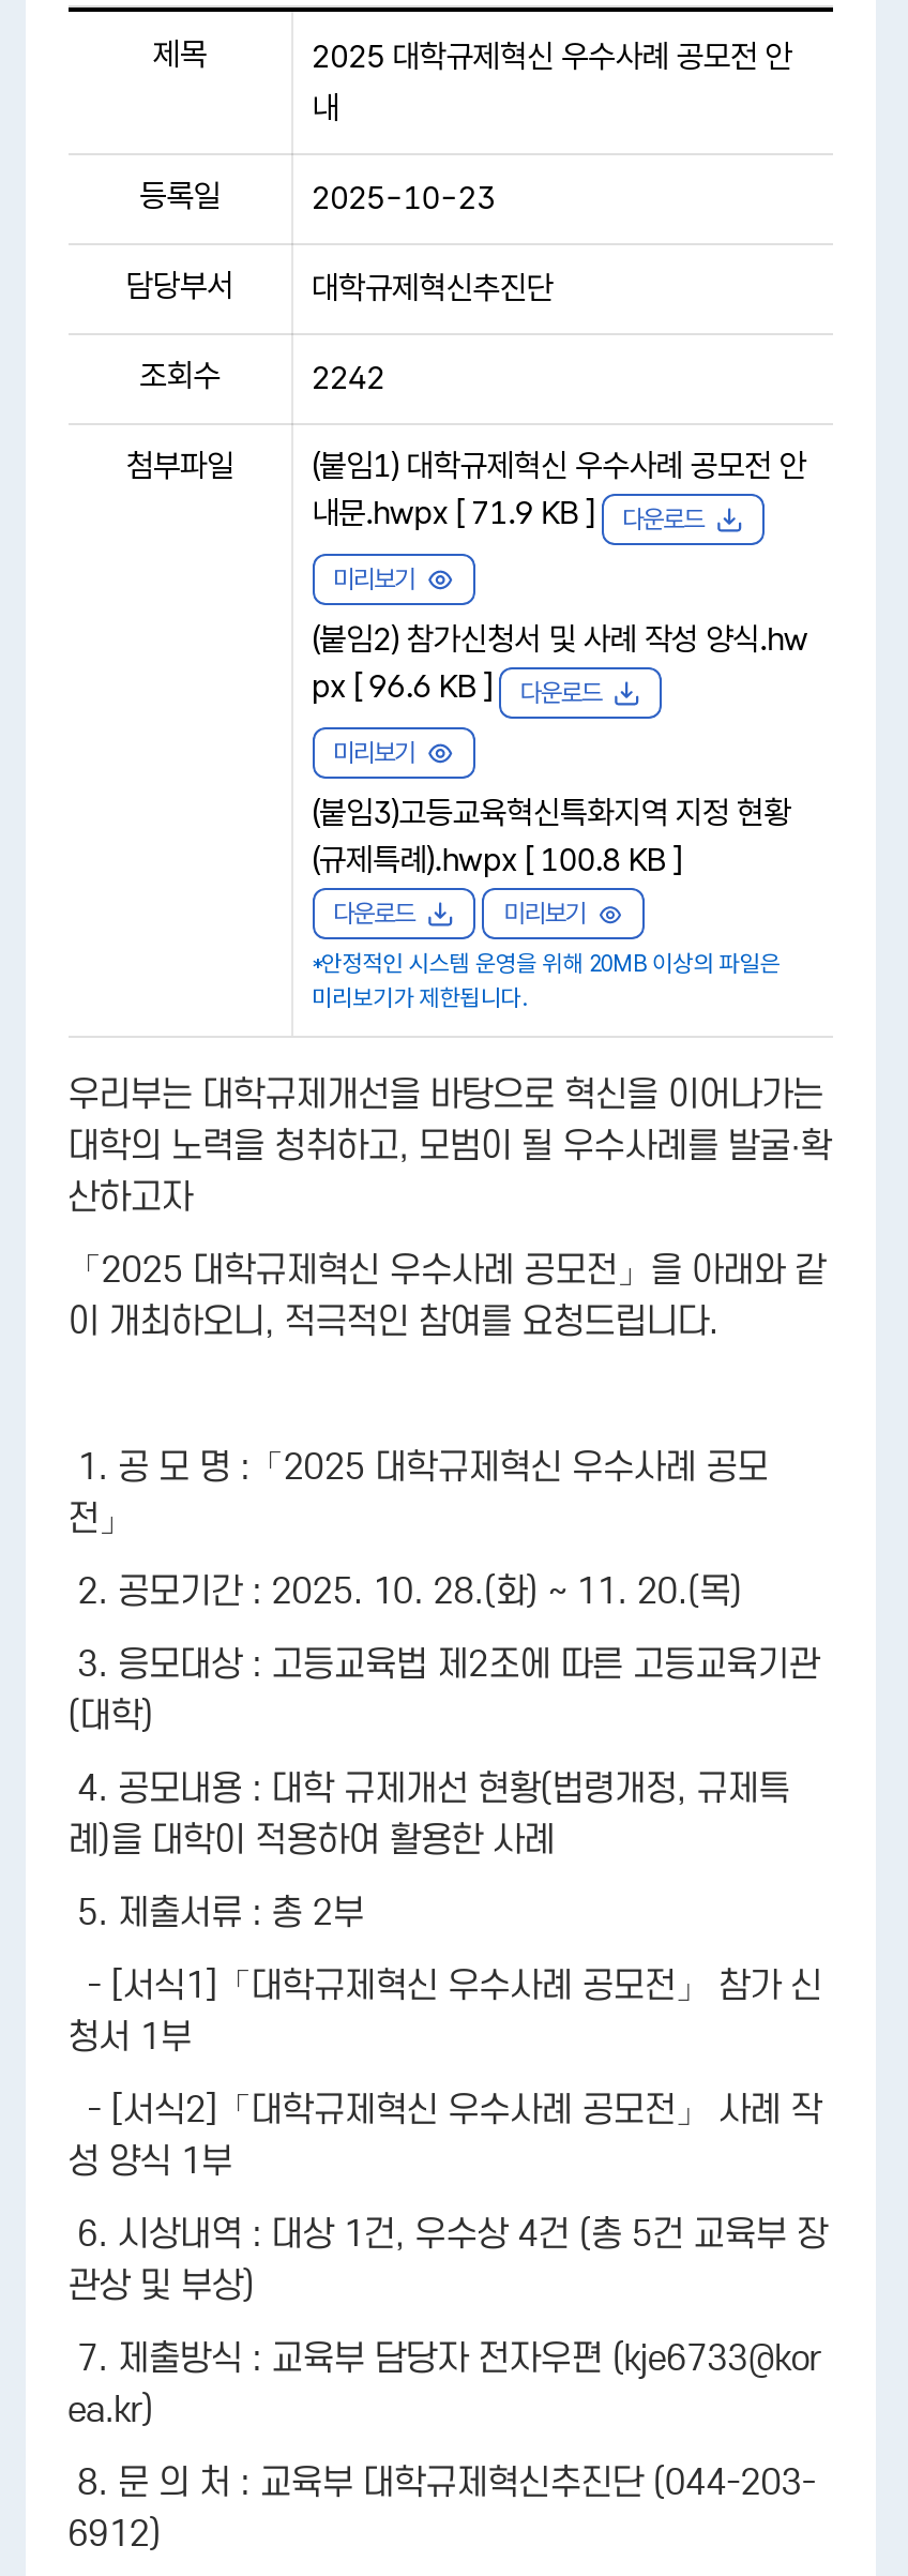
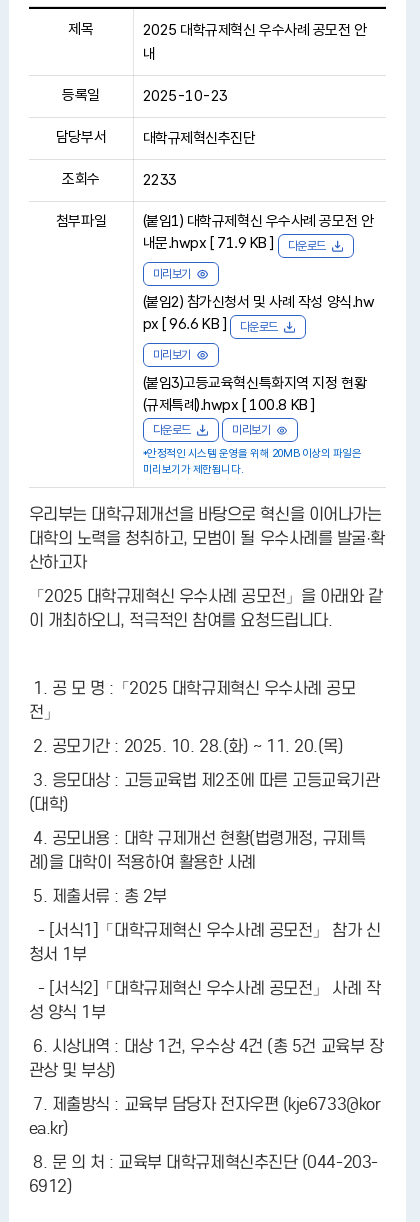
[312,358,385,396] 2242 -> [142,170,177,188] 2233

